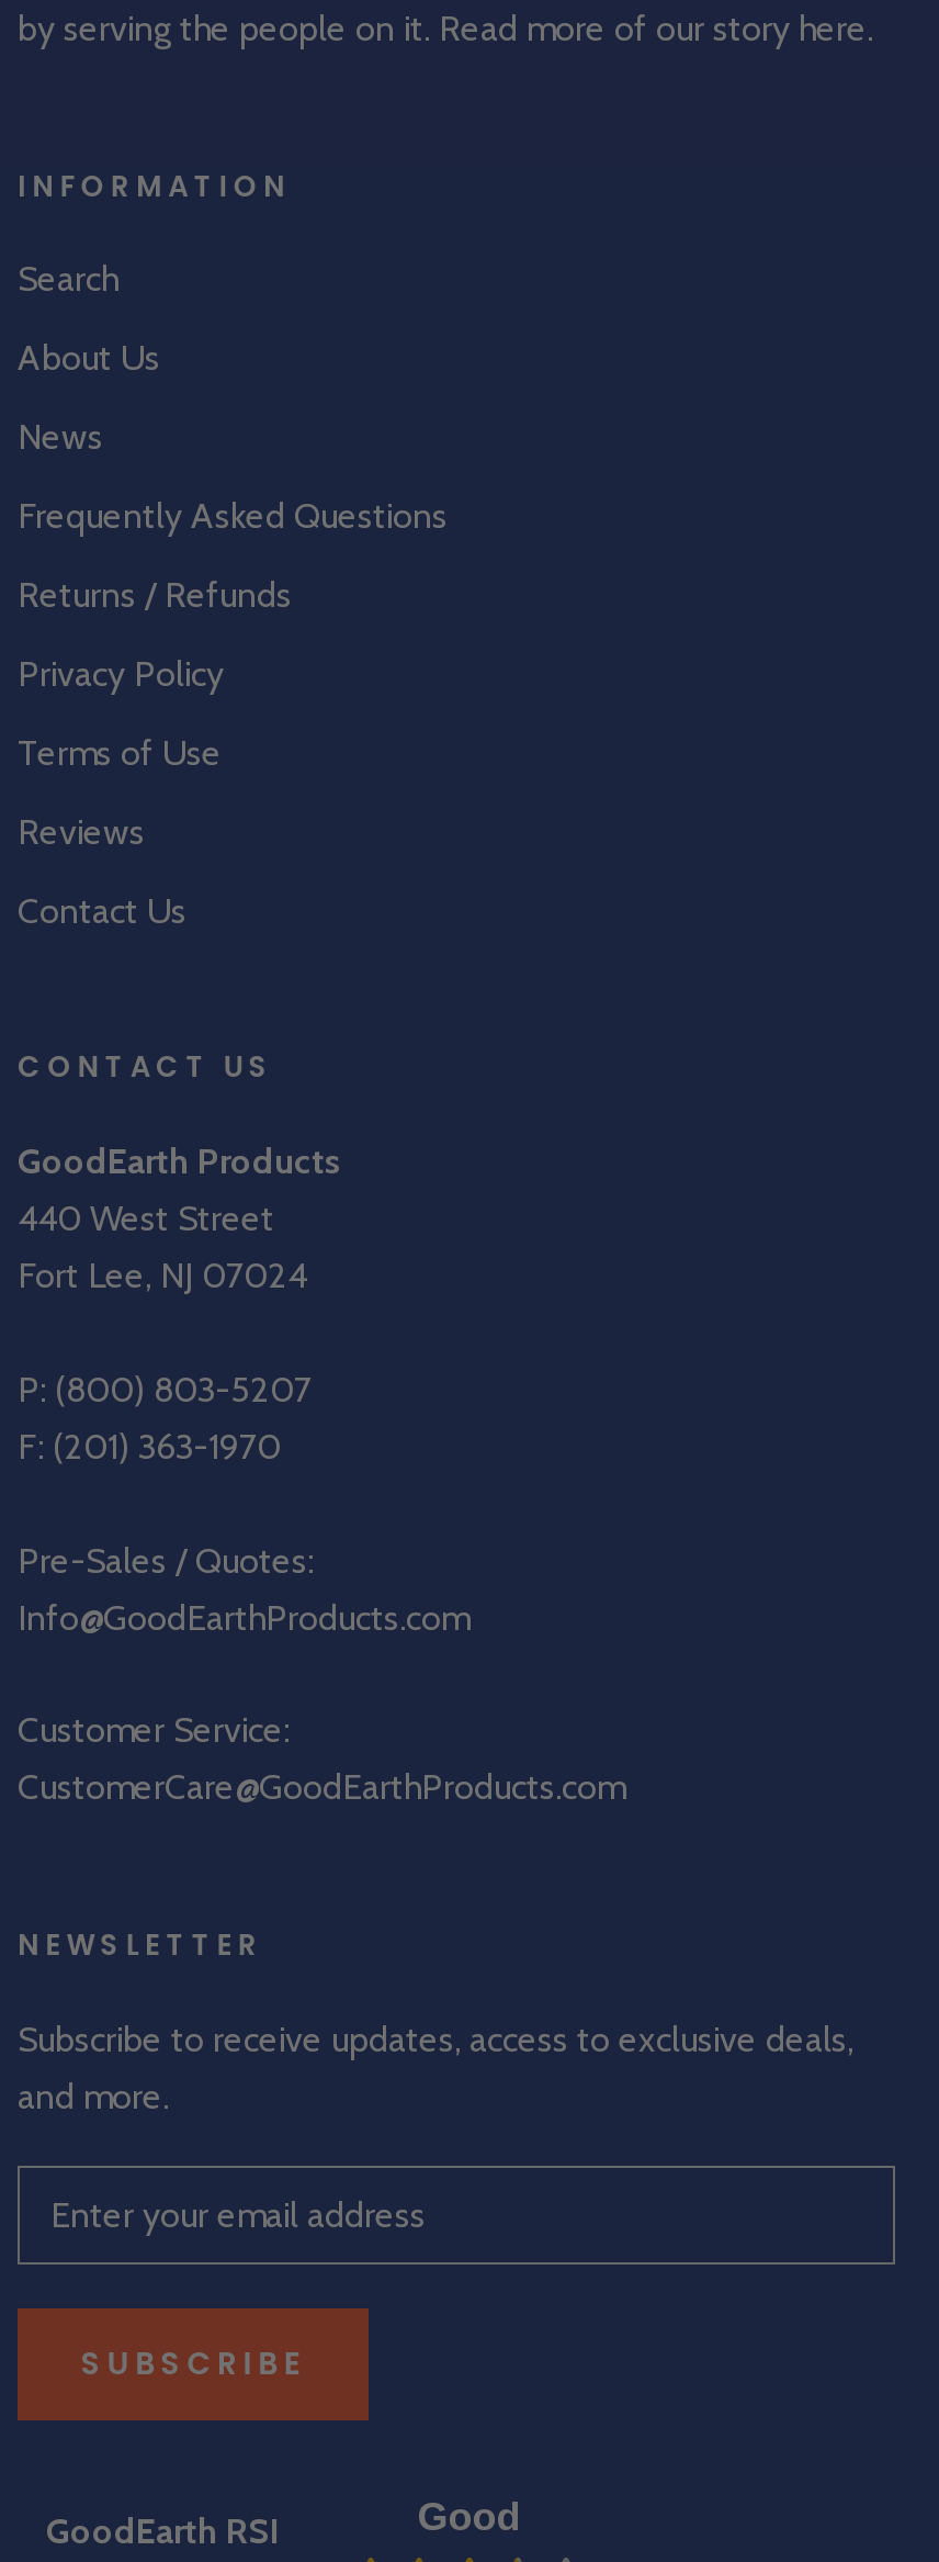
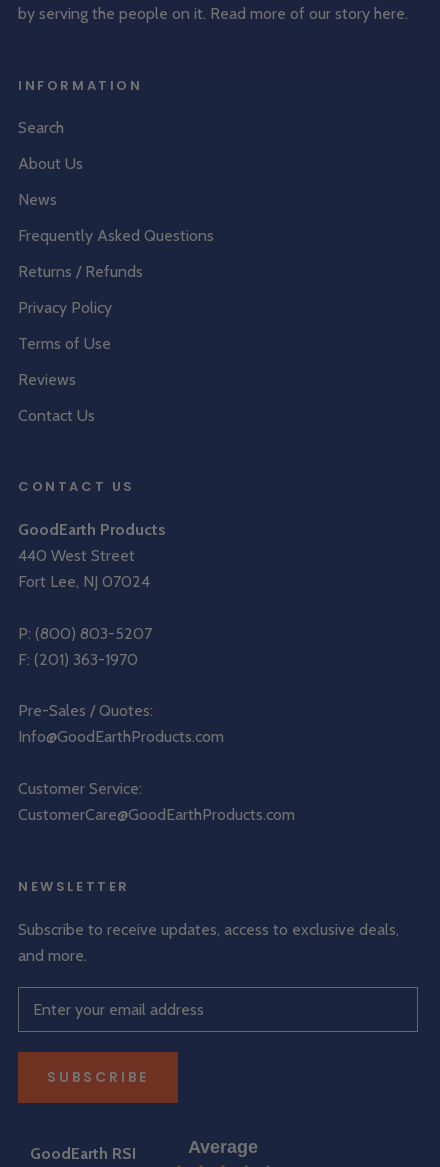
[417,2496,520,2540] Good -> [188,1137,258,1157] Average

